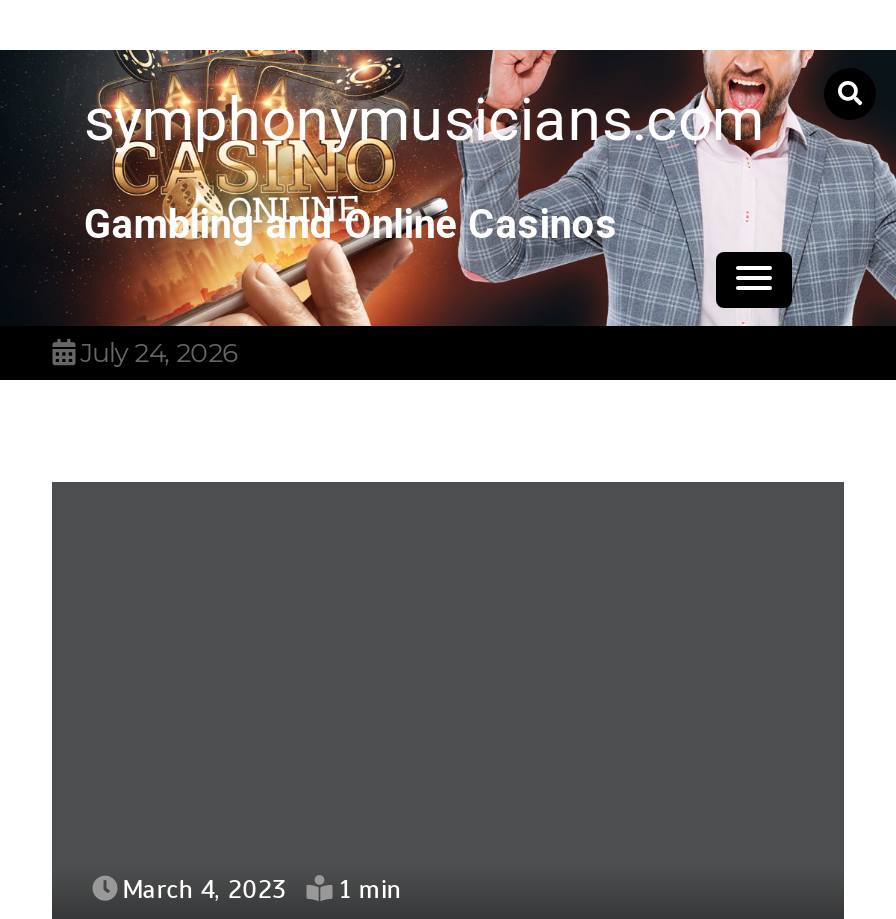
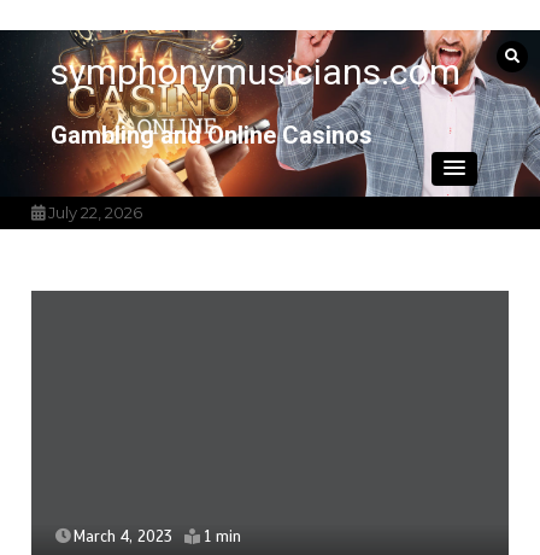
[74,337,238,369] July 24, 2026 -> [45,203,142,222] July 22, 2026

